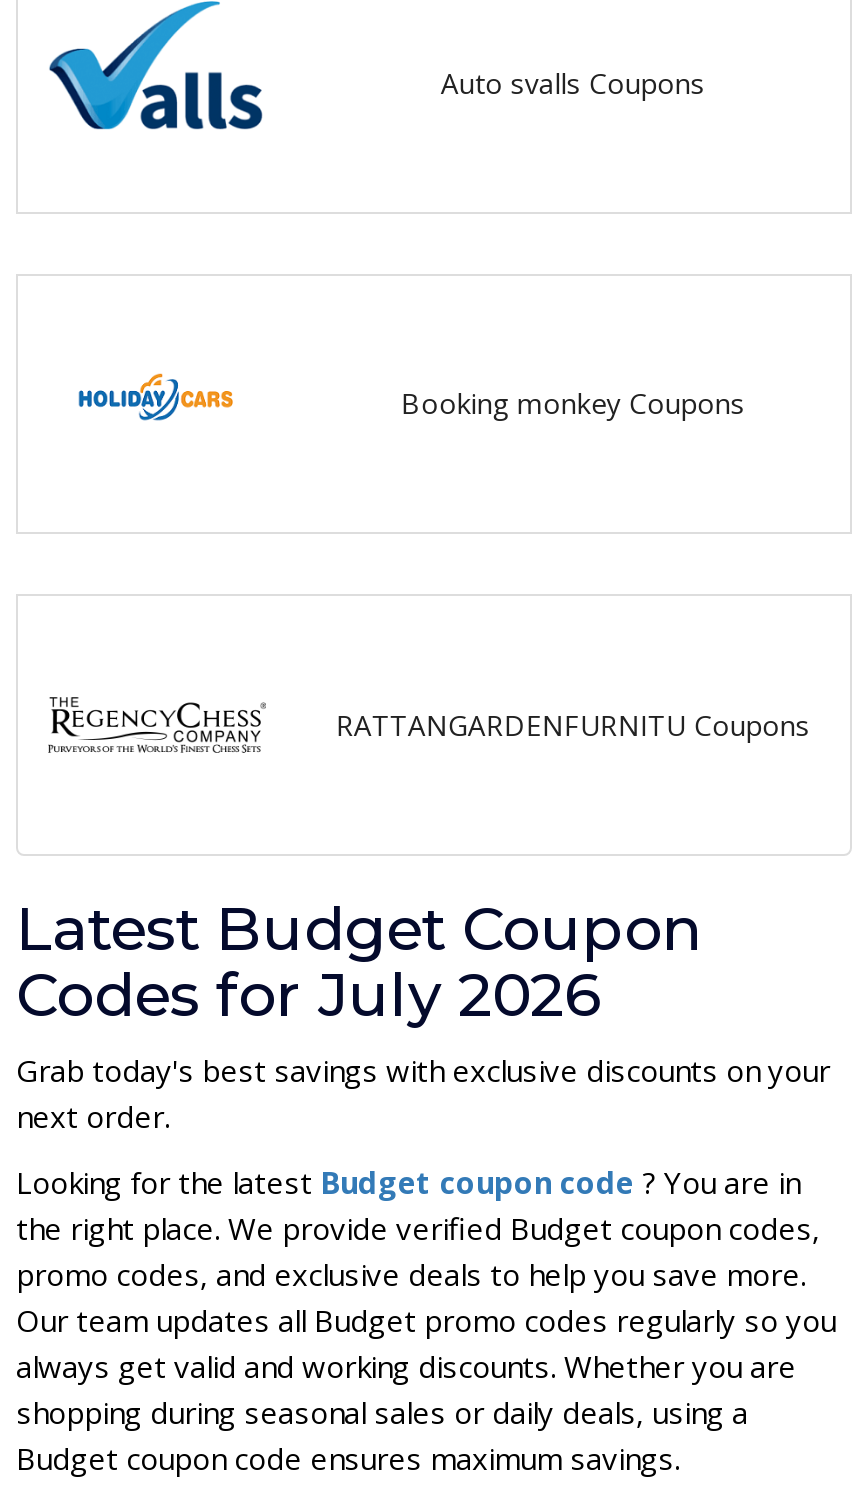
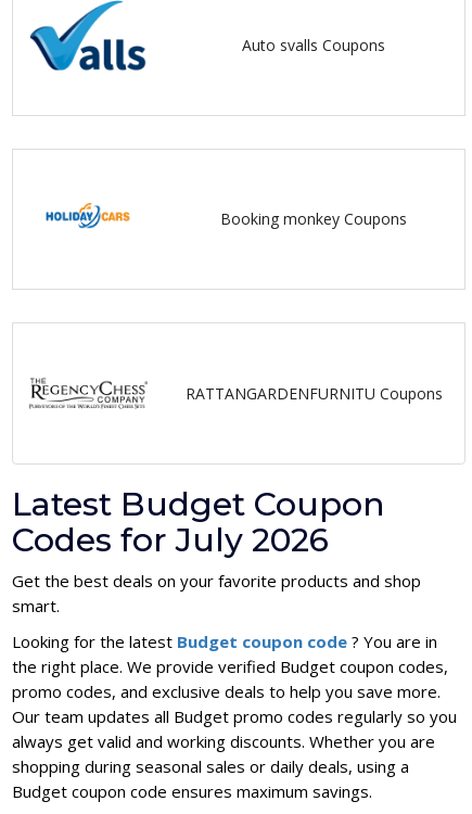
[16,1050,830,1136] Grab today's best savings with exclusive discounts on your | next order. -> [12,570,421,616] Get the best deals on your favorite products and shop | smart.

